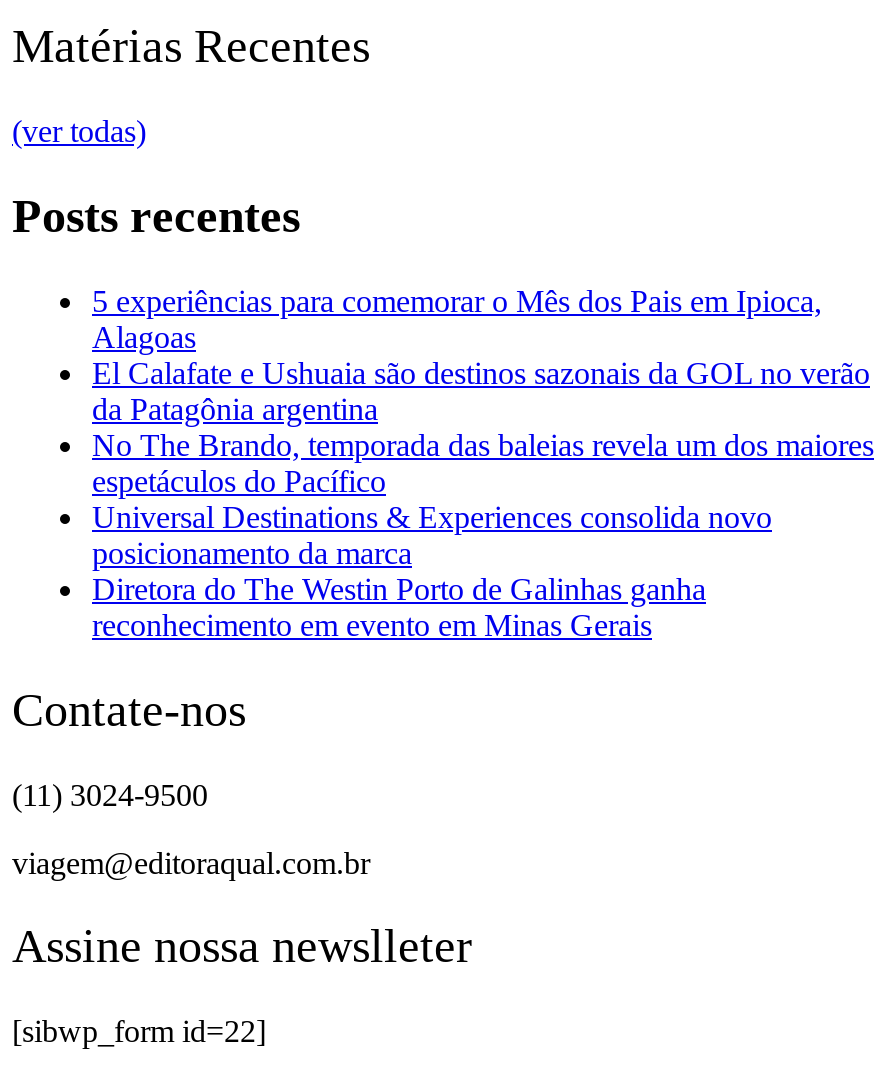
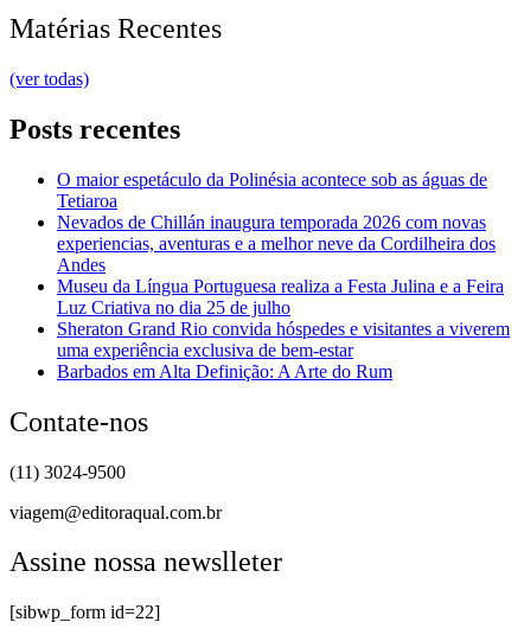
[92,283,874,641] 5 experiências para comemorar o Mês dos Pais em Ipioca, | Alagoas | El Calafate e Ushuaia são destinos sazonais da GOL no verão | da Patagônia argentina | No The Brando, temporada das baleias revela um dos maiores | espetáculos do Pacífico | Universal Destinations & Experiences consolida novo | posicionamento da marca | Diretora do The Westin Porto de Galinhas ganha | reconhecimento em evento em Minas Gerais -> [57,169,510,381] O maior espetáculo da Polinésia acontece sob as águas de | Tetiaroa | Nevados de Chillán inaugura temporada 2026 com novas | experiencias, aventuras e a melhor neve da Cordilheira dos | Andes | Museu da Língua Portuguesa realiza a Festa Julina e a Feira | Luz Criativa no dia 25 de julho | Sheraton Grand Rio convida hóspedes e visitantes a viverem | uma experiência exclusiva de bem-estar | Barbados em Alta Definição: A Arte do Rum

